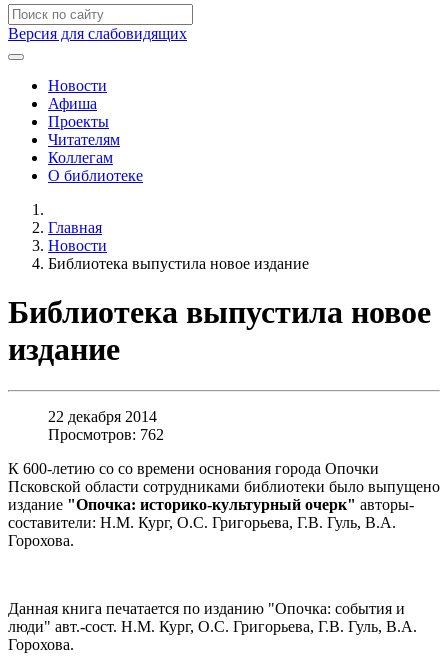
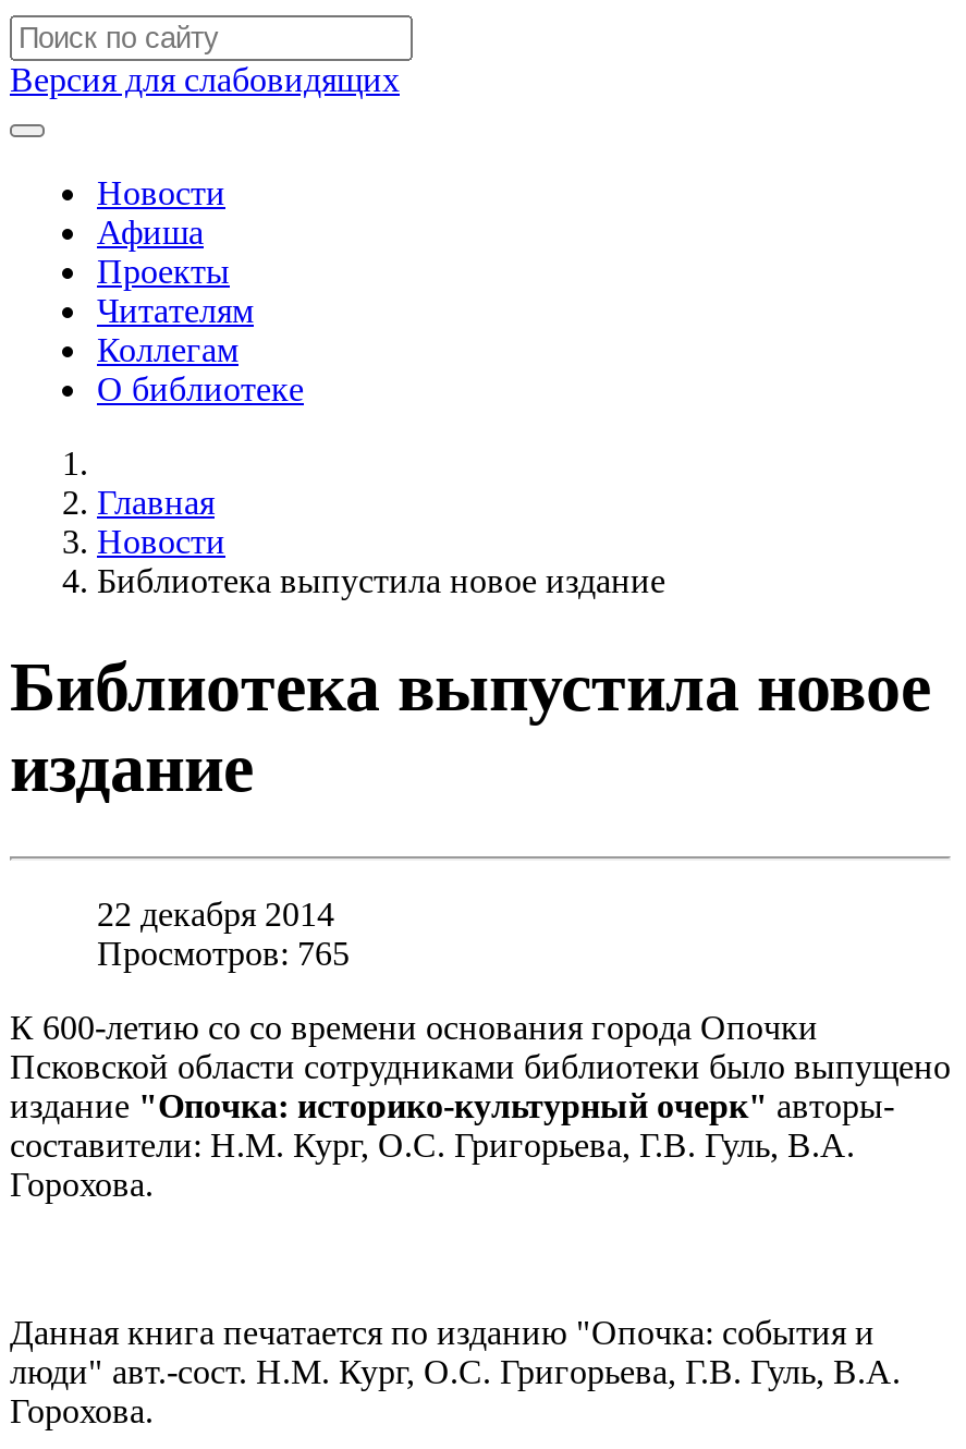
[48,426,164,443] Просмотров: 762 -> [97,934,350,971] Просмотров: 765

